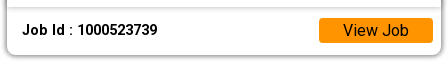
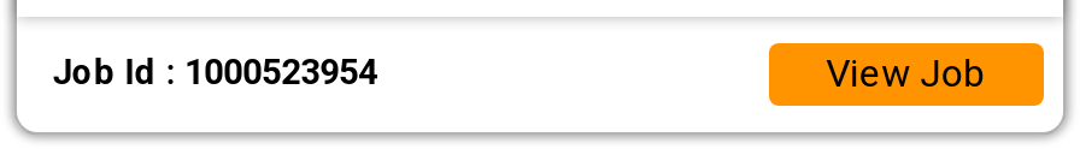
[22,22,157,39] Job Id : 1000523739 -> [53,54,378,94] Job Id : 1000523954

